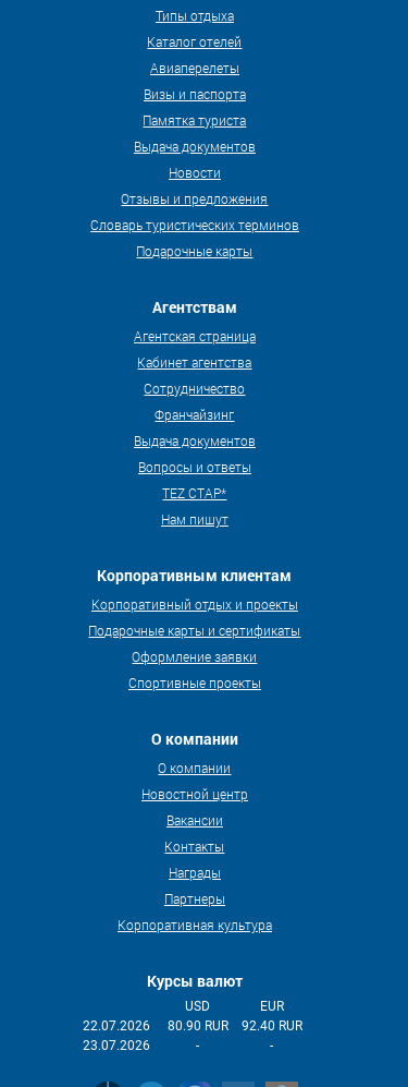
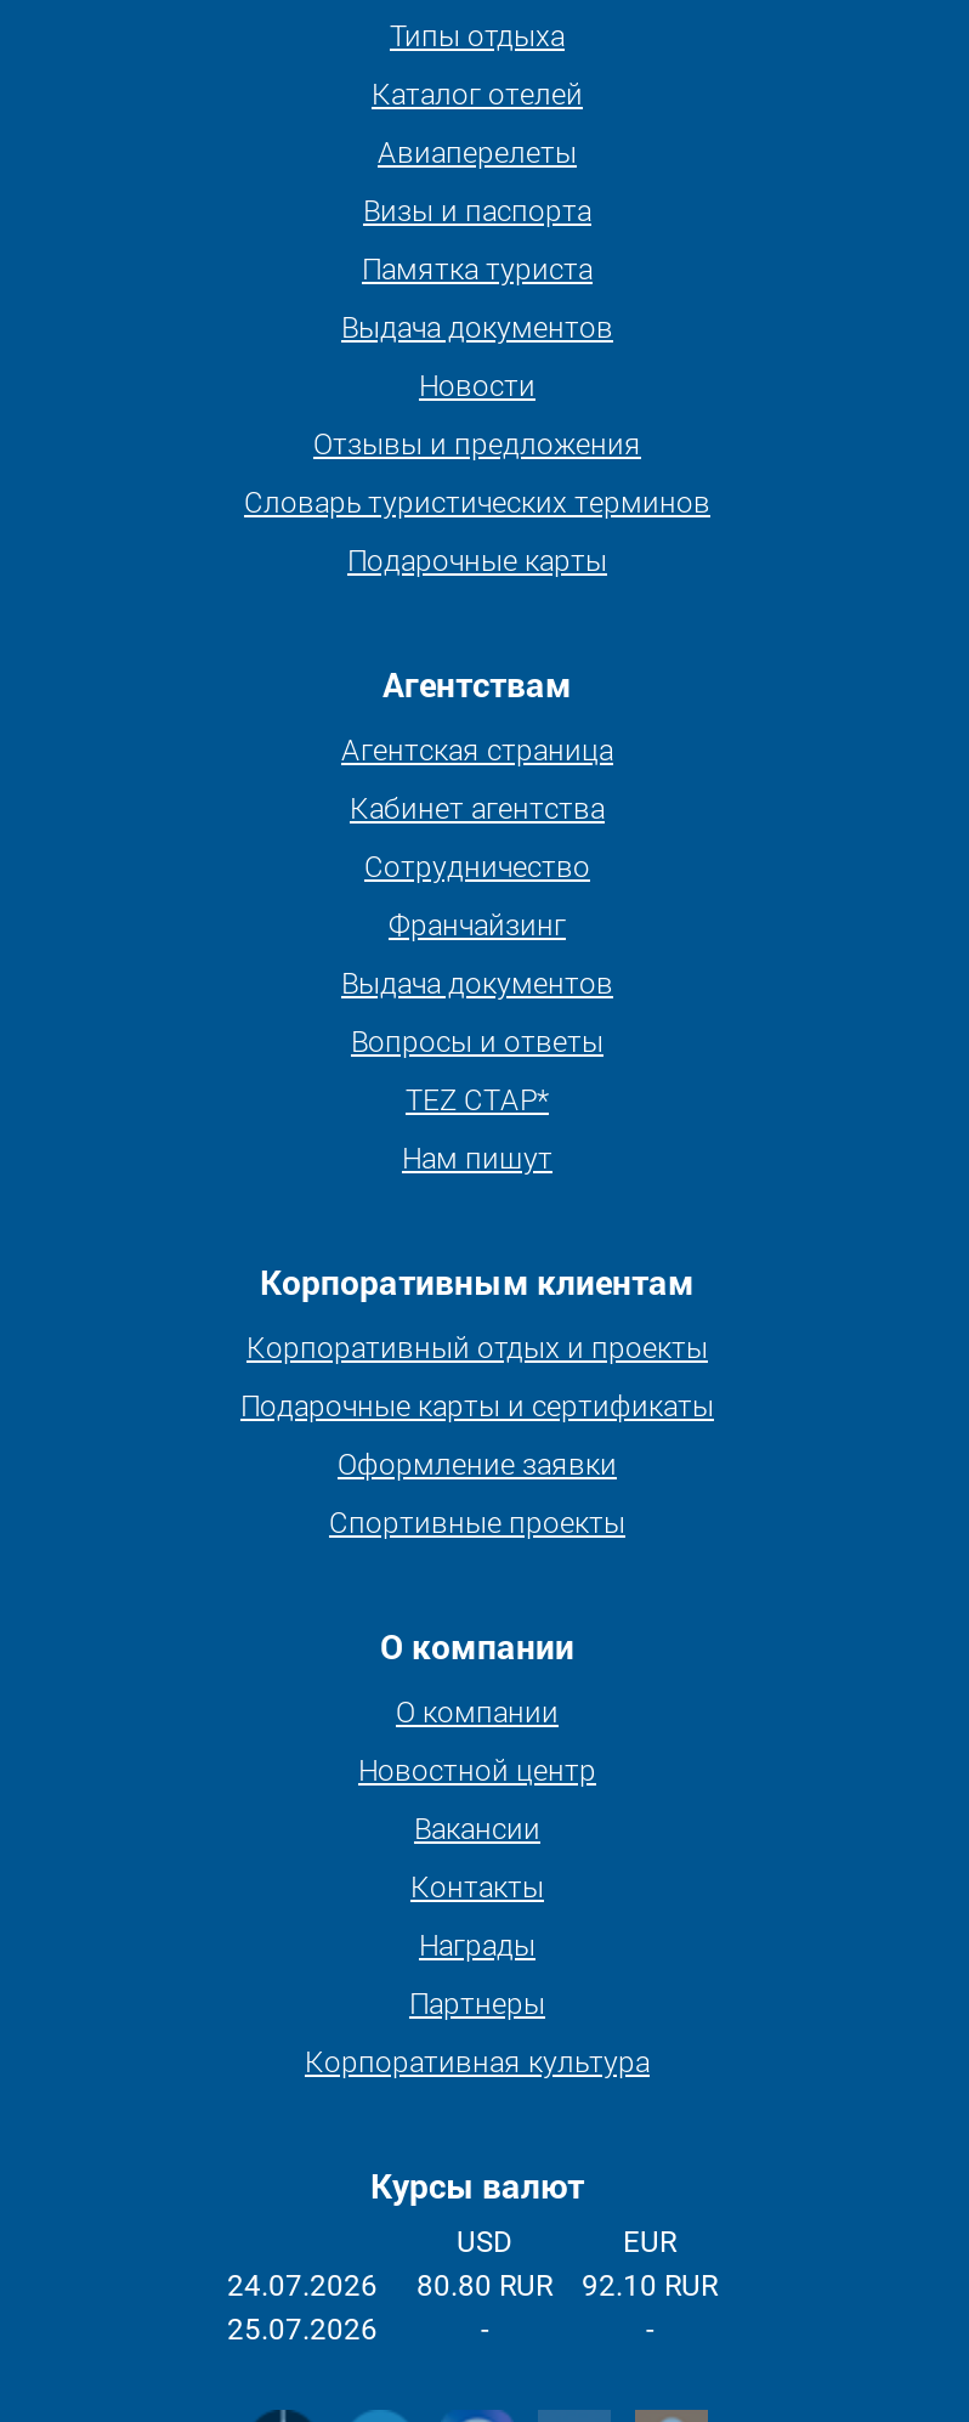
[83,1018,150,1034] 22.07.2026 -> [227,2269,378,2303] 24.07.2026
[168,1018,228,1034] 80.90 RUR -> [416,2269,552,2303] 80.80 RUR
[242,1018,302,1034] 92.40 RUR -> [582,2269,718,2303] 92.10 RUR
[83,1038,150,1053] 23.07.2026 -> [227,2313,378,2347] 25.07.2026

